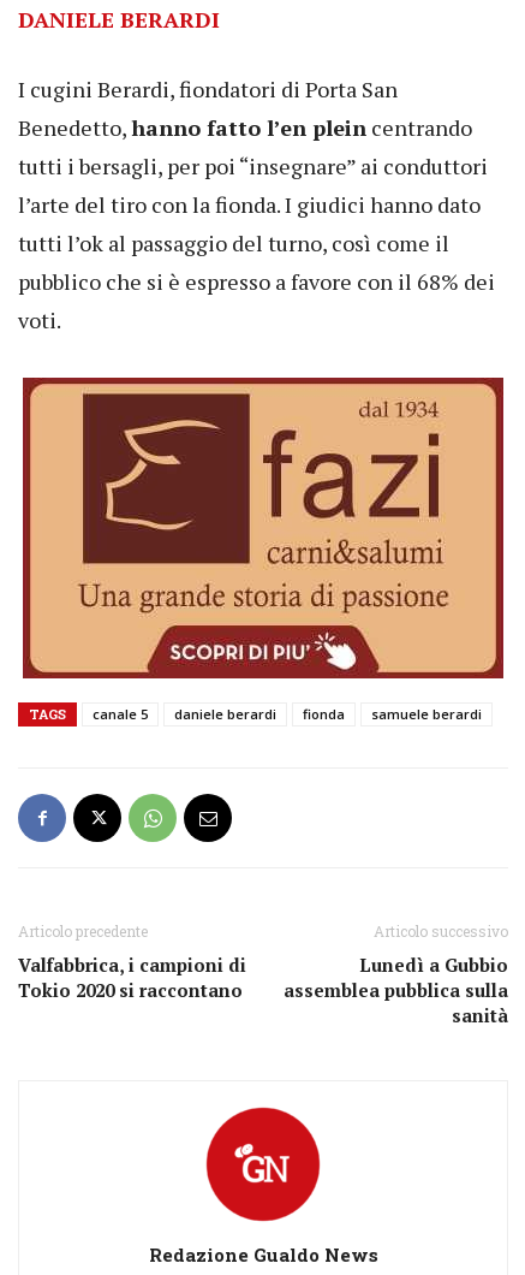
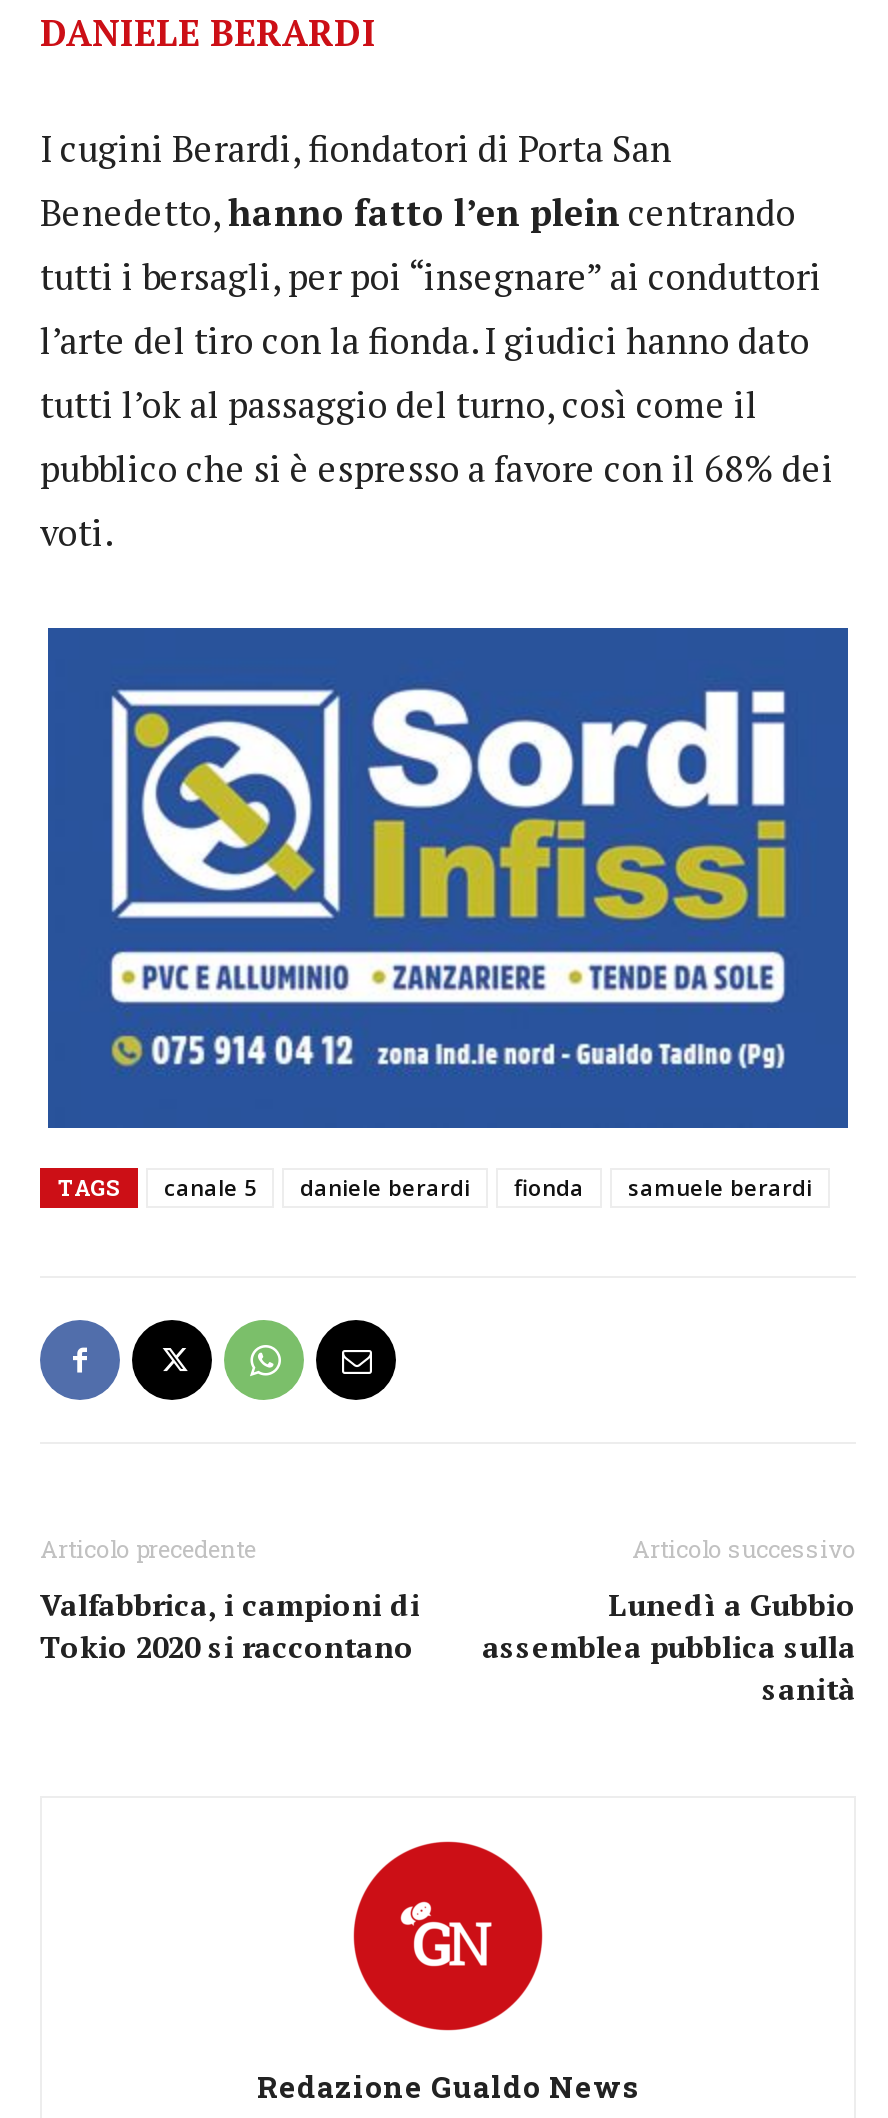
[22,376,505,680] [image] -> [46,626,850,1130] [image]

